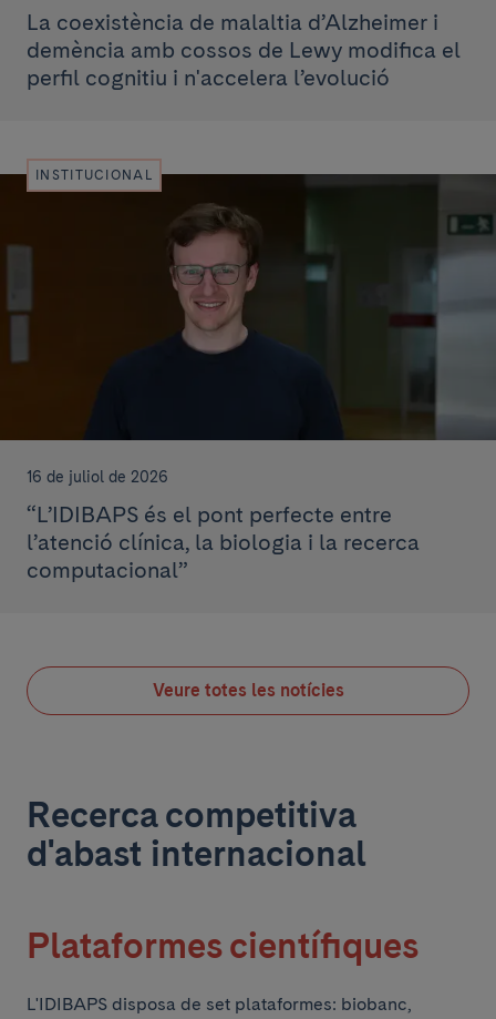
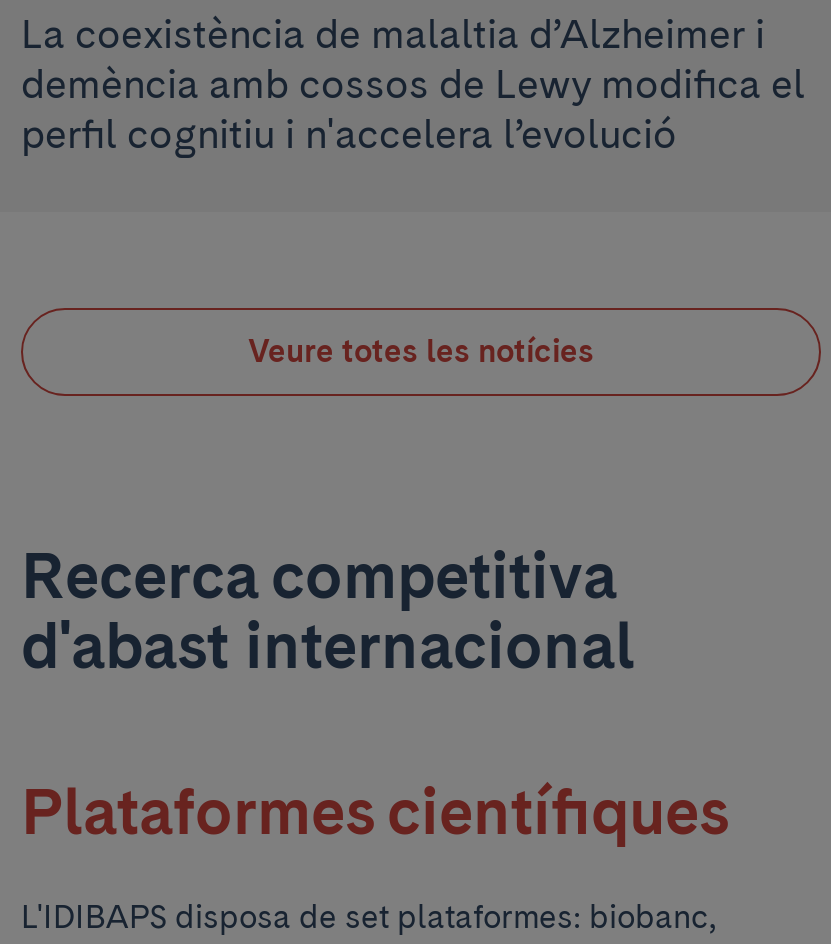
[3,167,493,441] [image] | INSTITUCIONAL -> none
[27,468,420,583] 16 de juliol de 2026 | “L’IDIBAPS és el pont perfecte entre | l’atenció clínica, la biologia i la recerca | computacional” -> none

